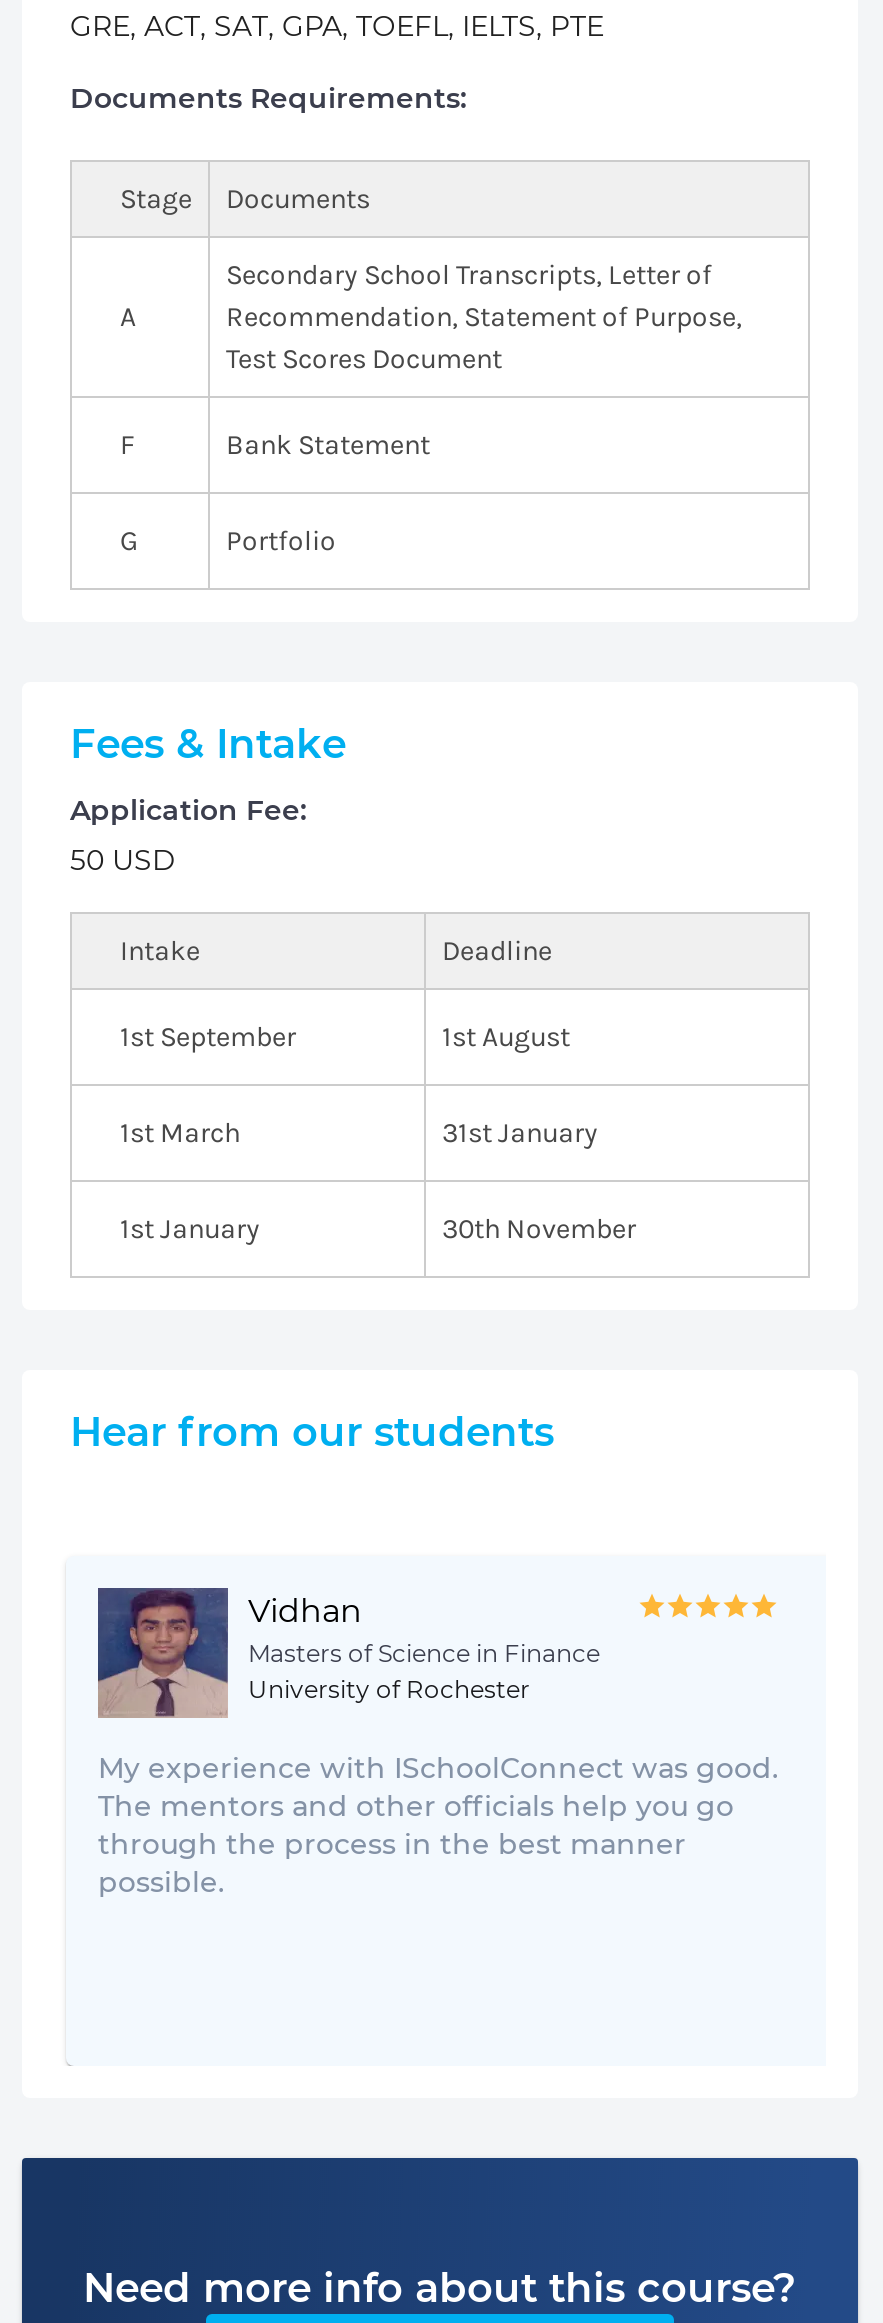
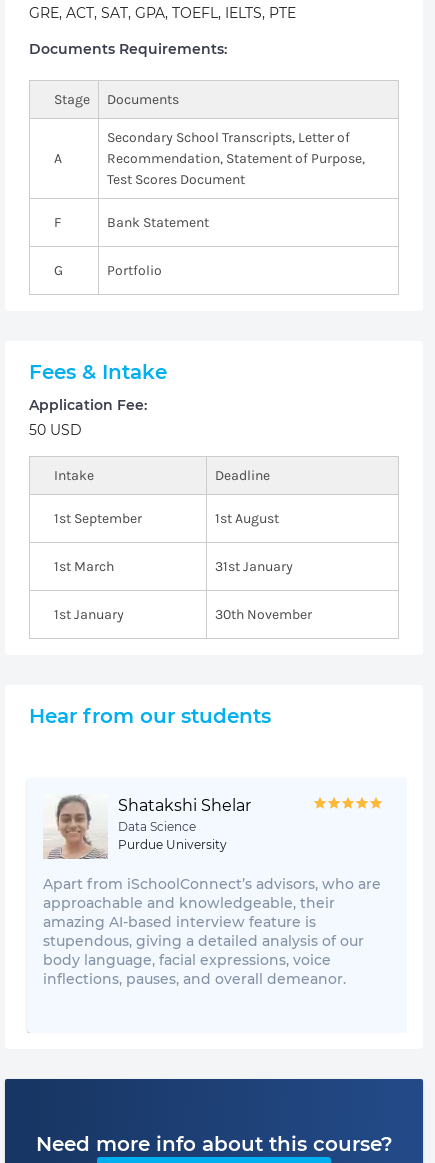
[96,1586,600,1718] [image] | Vidhan | Masters of Science in Finance | University of Rochester -> [43,794,251,859] [image] | Shatakshi Shelar | Data Science | Purdue University
[98,1750,778,1900] My experience with ISchoolConnect was good. | The mentors and other officials help you go | through the process in the best manner | possible. -> [43,875,381,988] Apart from iSchoolConnect’s advisors, who are | approachable and knowledgeable, their | amazing AI-based interview feature is | stupendous, giving a detailed analysis of our | body language, facial expressions, voice | inflections, pauses, and overall demeanor.

